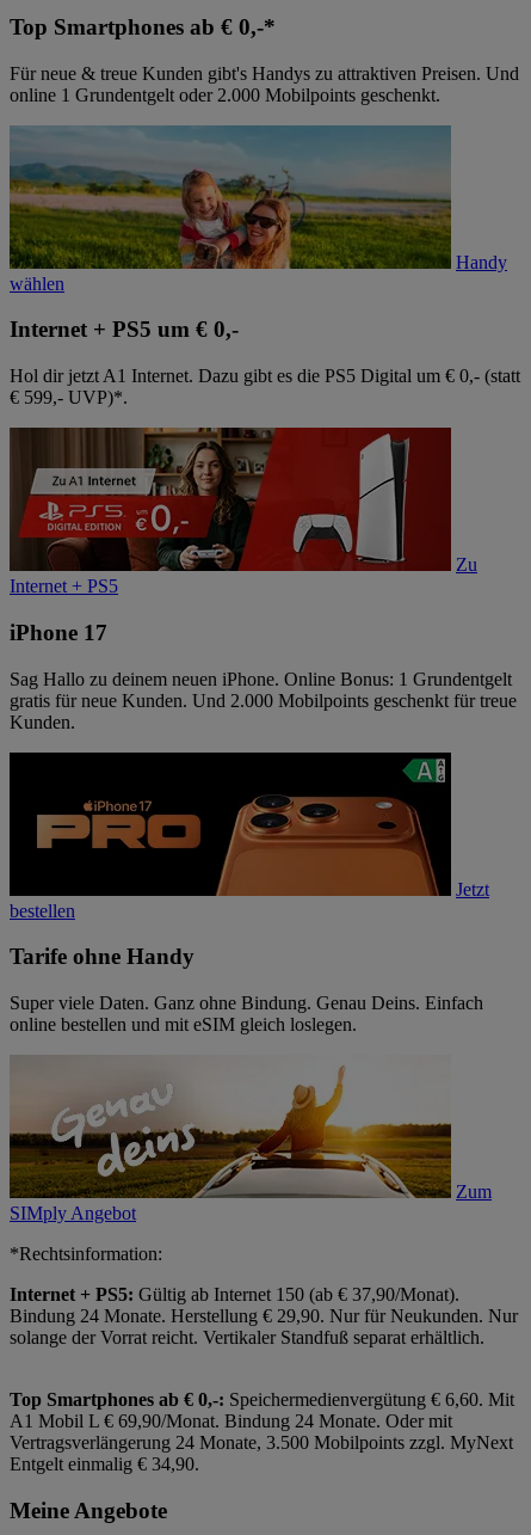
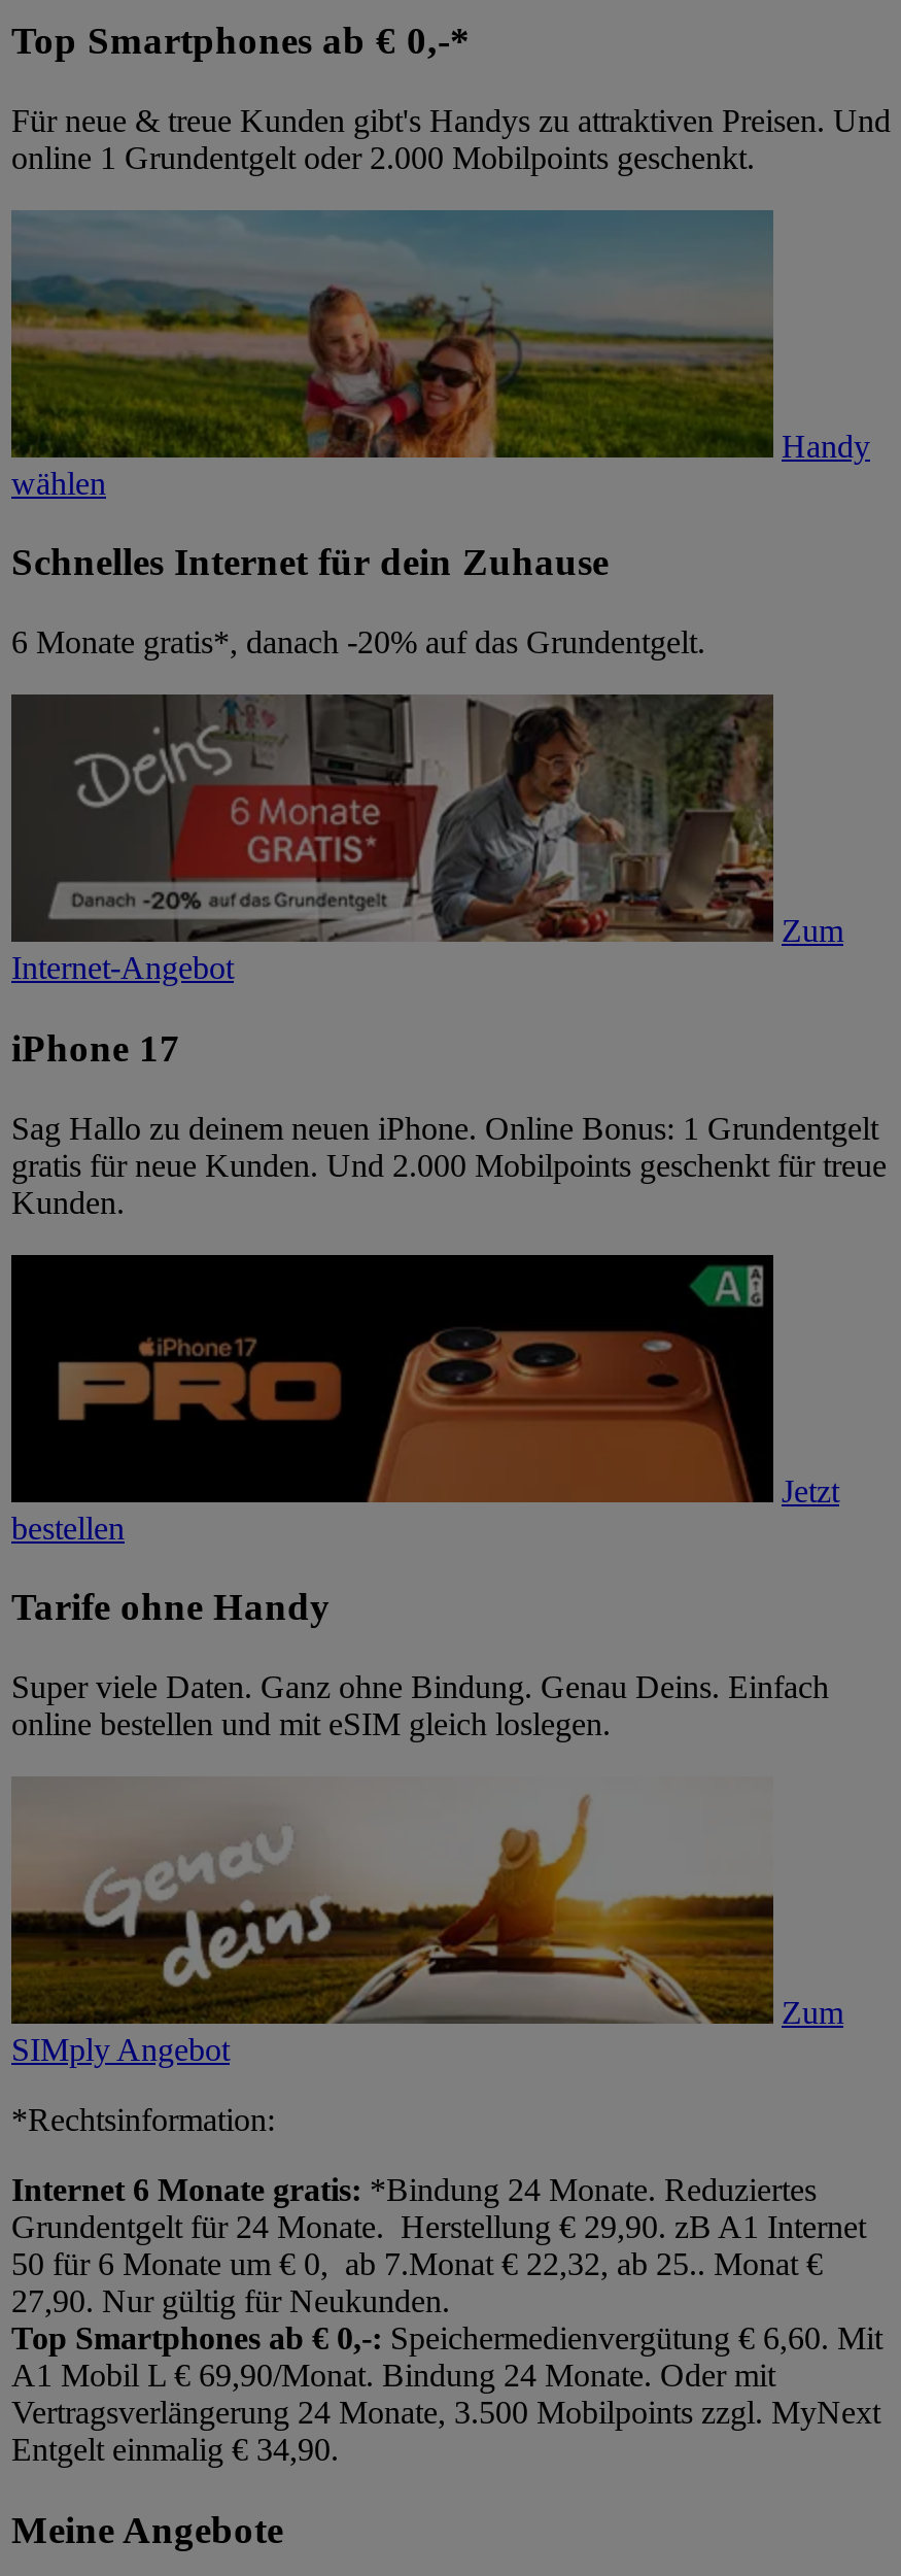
[10,317,239,342] Internet + PS5 um € 0,- -> [11,541,609,584] Schnelles Internet für dein Zuhause
[10,366,520,407] Hol dir jetzt A1 Internet. Dazu gibt es die PS5 Digital um € 0,- (statt | € 599,- UVP)*. -> [11,625,705,660] 6 Monate gratis*, danach -20% auf das Grundentgelt.
[10,426,477,596] [image] | Zu | Internet + PS5 -> [11,692,843,985] [image] | Zum | Internet-Angebot
[10,1284,518,1347] Internet + PS5: Gültig ab Internet 150 (ab € 37,90/Monat). | Bindung 24 Monate. Herstellung € 29,90. Nur für Neukunden. Nur | solange der Vorrat reicht. Vertikaler Standfuß separat erhältlich. -> [11,2172,866,2318] Internet 6 Monate gratis: *Bindung 24 Monate. Reduziertes | Grundentgelt für 24 Monate. Herstellung € 29,90. zB A1 Internet | 50 für 6 Monate um € 0, ab 7.Monat € 22,32, ab 25.. Monat € | 27,90. Nur gültig für Neukunden.

